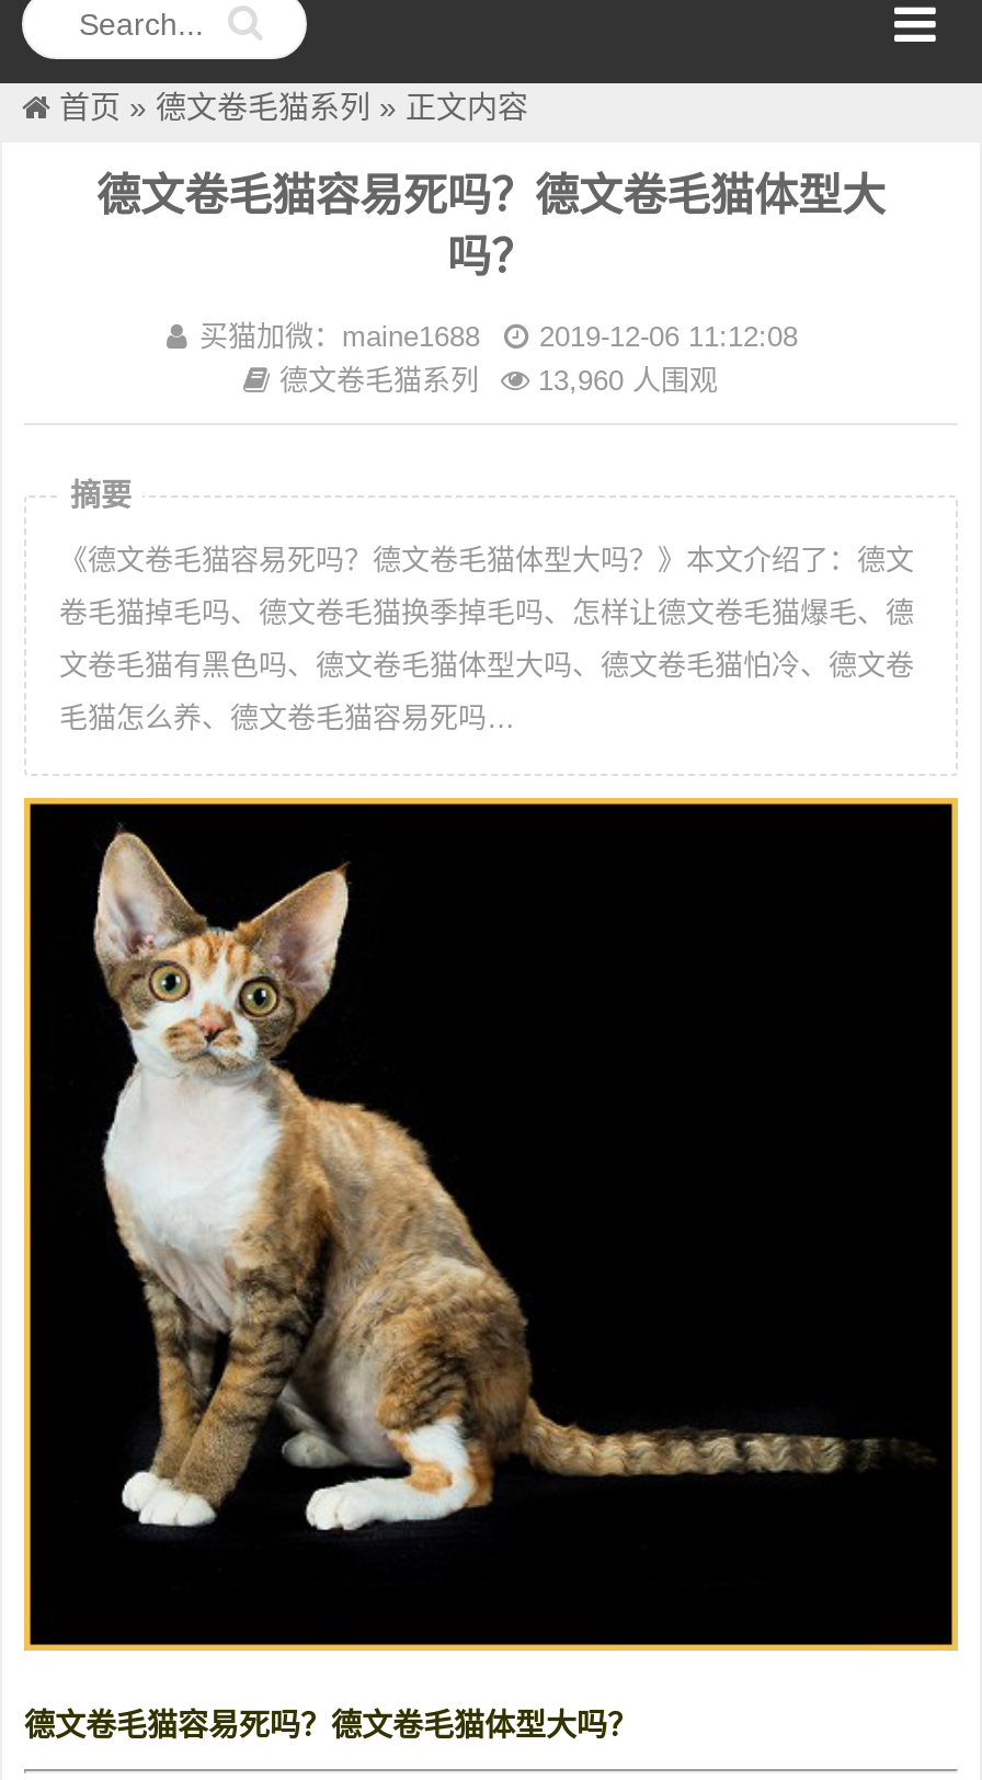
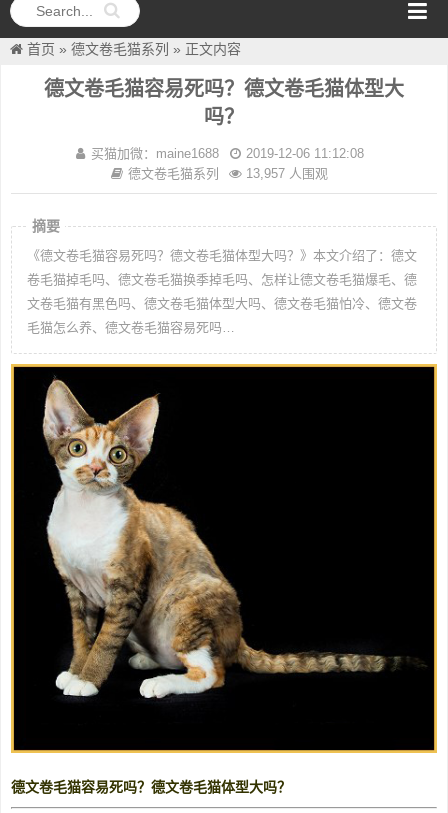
[279,364,718,397] 德文卷毛猫系列 13,960 人围观 -> [127,166,327,181] 德文卷毛猫系列 13,957 人围观

